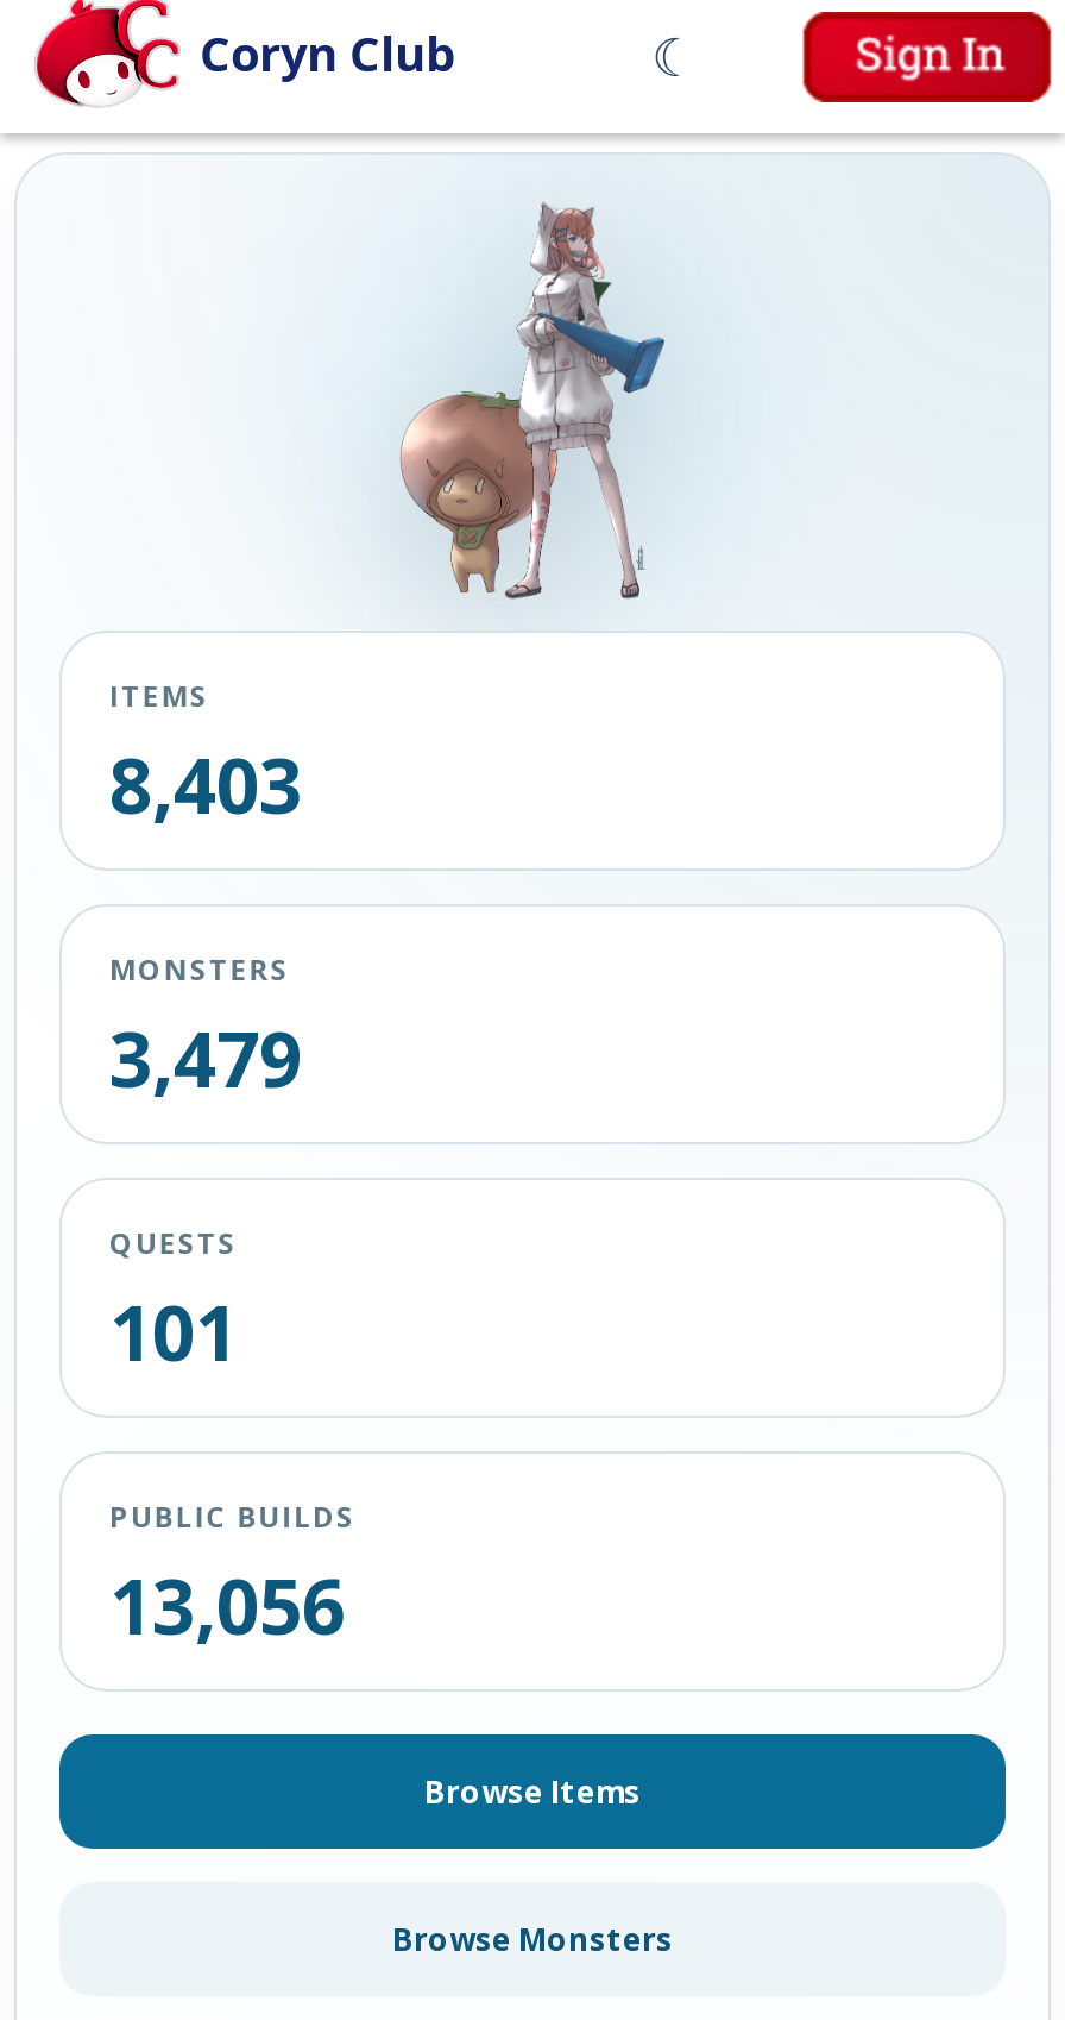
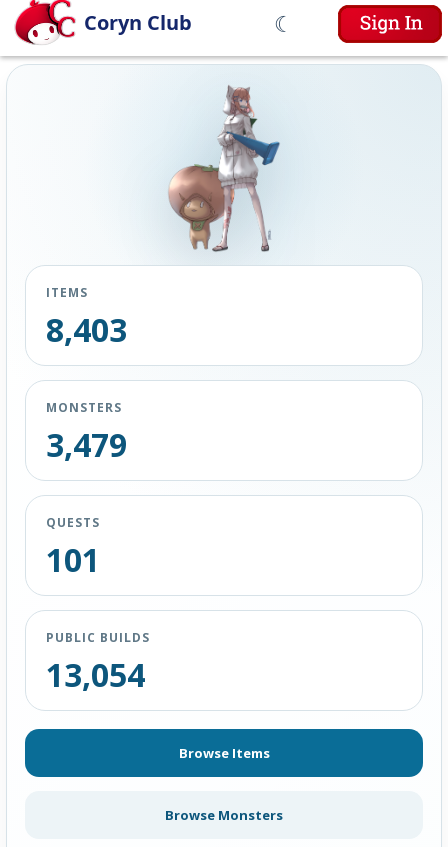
[109,1554,345,1656] 13,056 -> [46,653,145,696] 13,054

